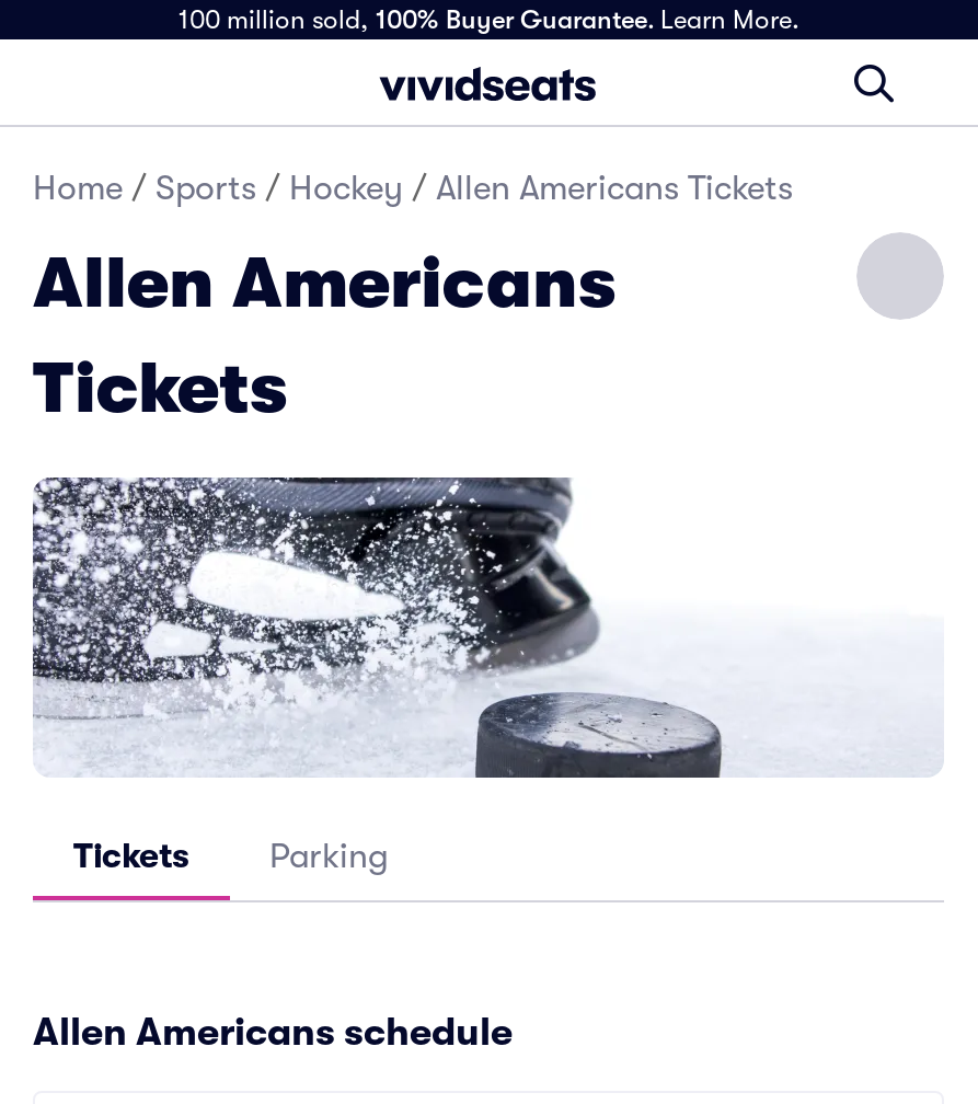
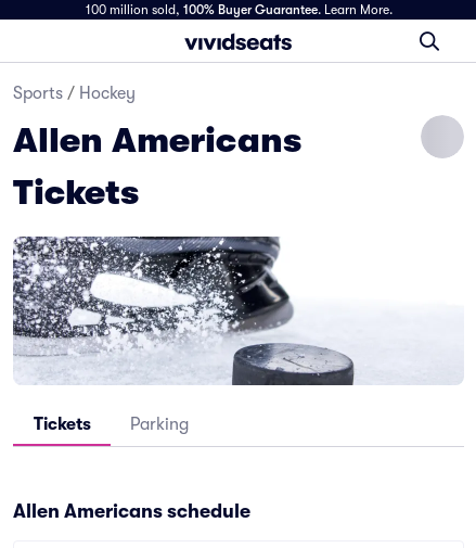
[33,169,793,208] Home / Sports / Hockey / Allen Americans Tickets -> [13,84,136,103] Sports / Hockey

